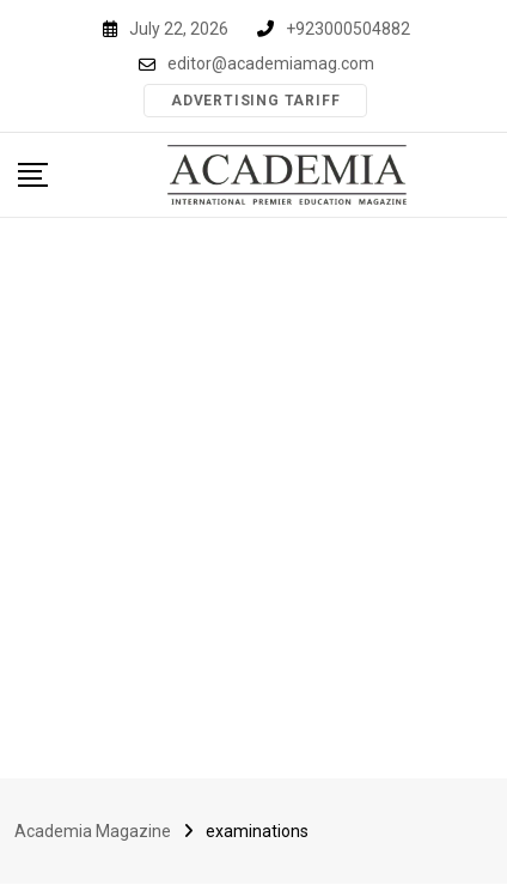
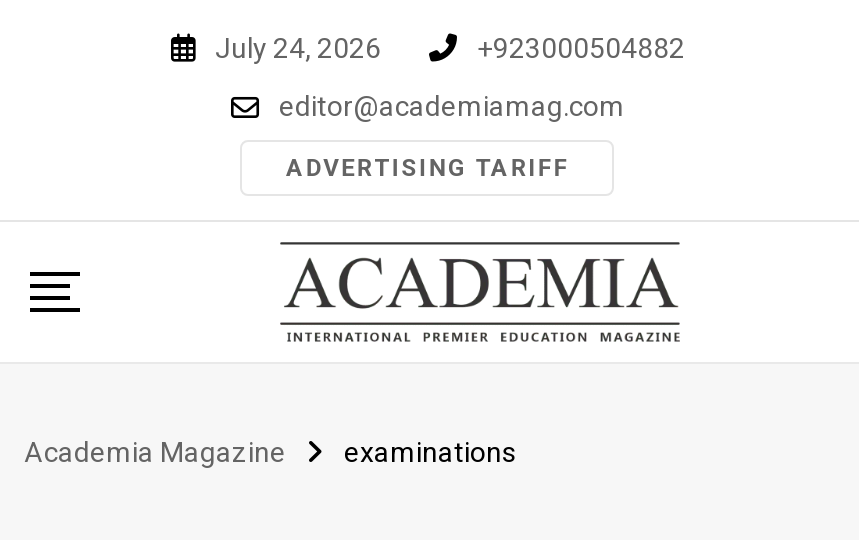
[129,19,228,38] July 22, 2026 -> [215,31,381,63] July 24, 2026

